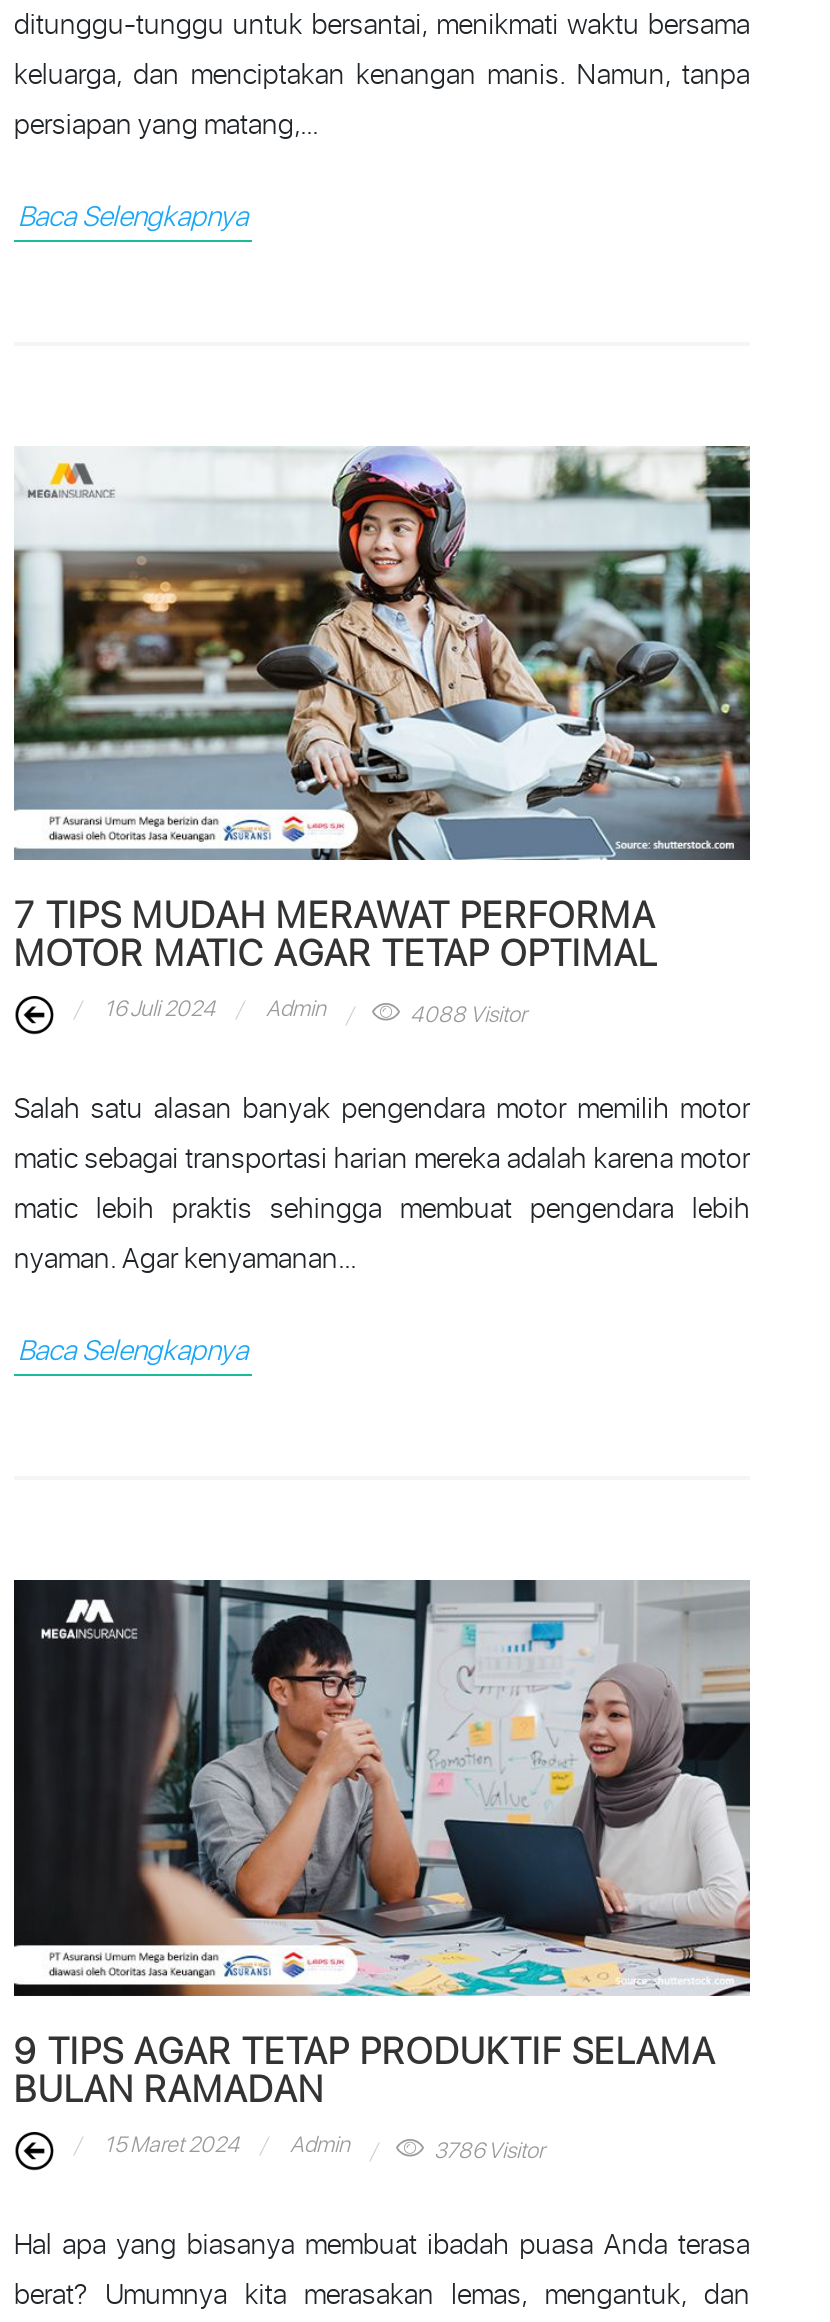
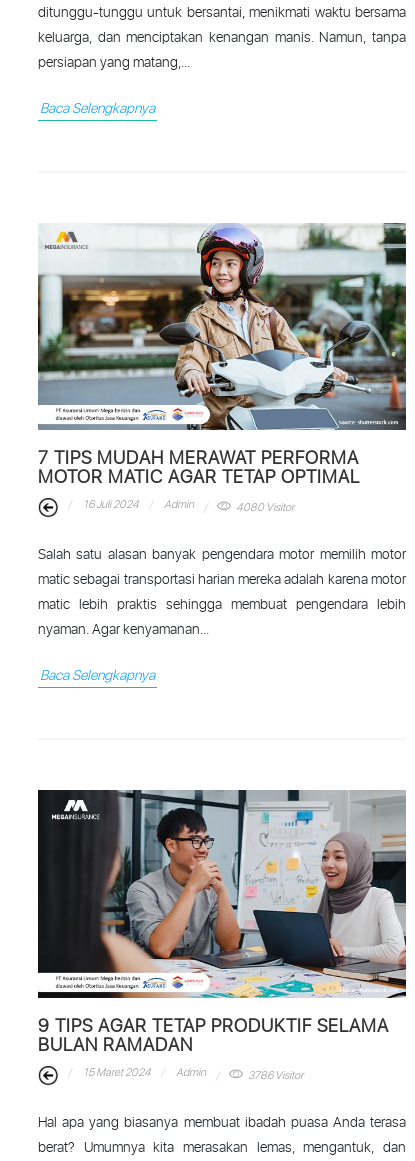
[406,1000,526,1032] 4088 Visitor -> [234,500,294,516] 4080 Visitor

